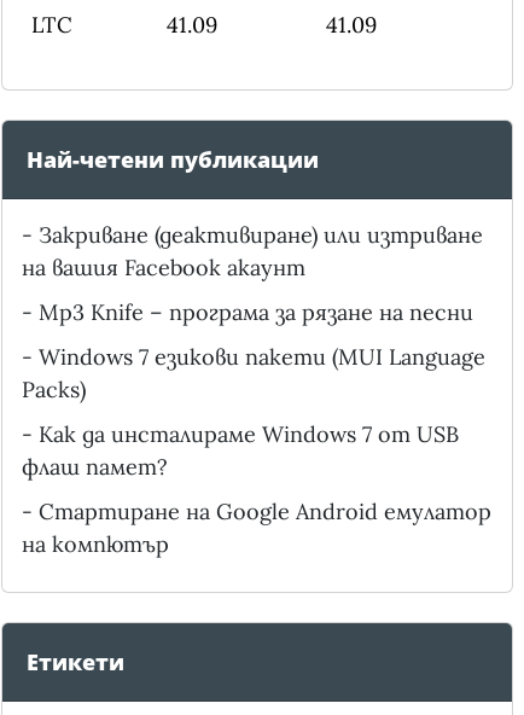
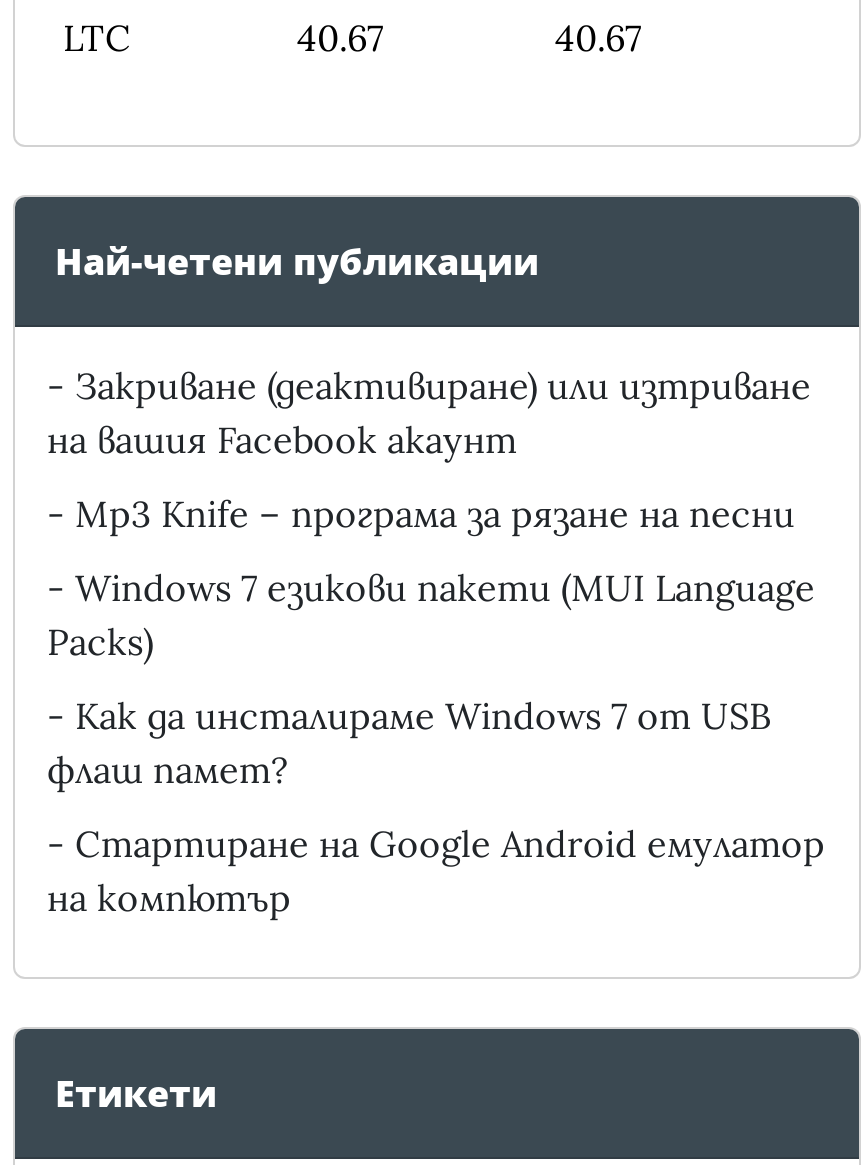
[167,11,217,39] 41.09 -> [297,16,383,62] 40.67
[326,11,377,39] 41.09 -> [555,16,641,62] 40.67

